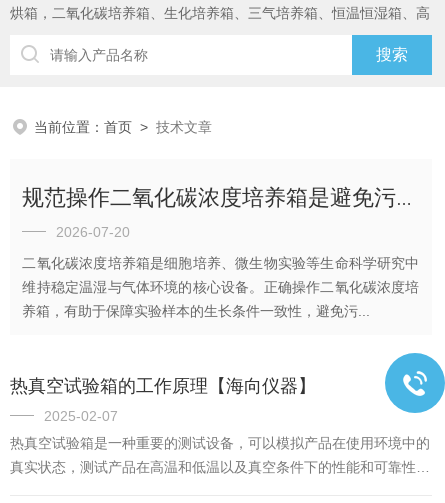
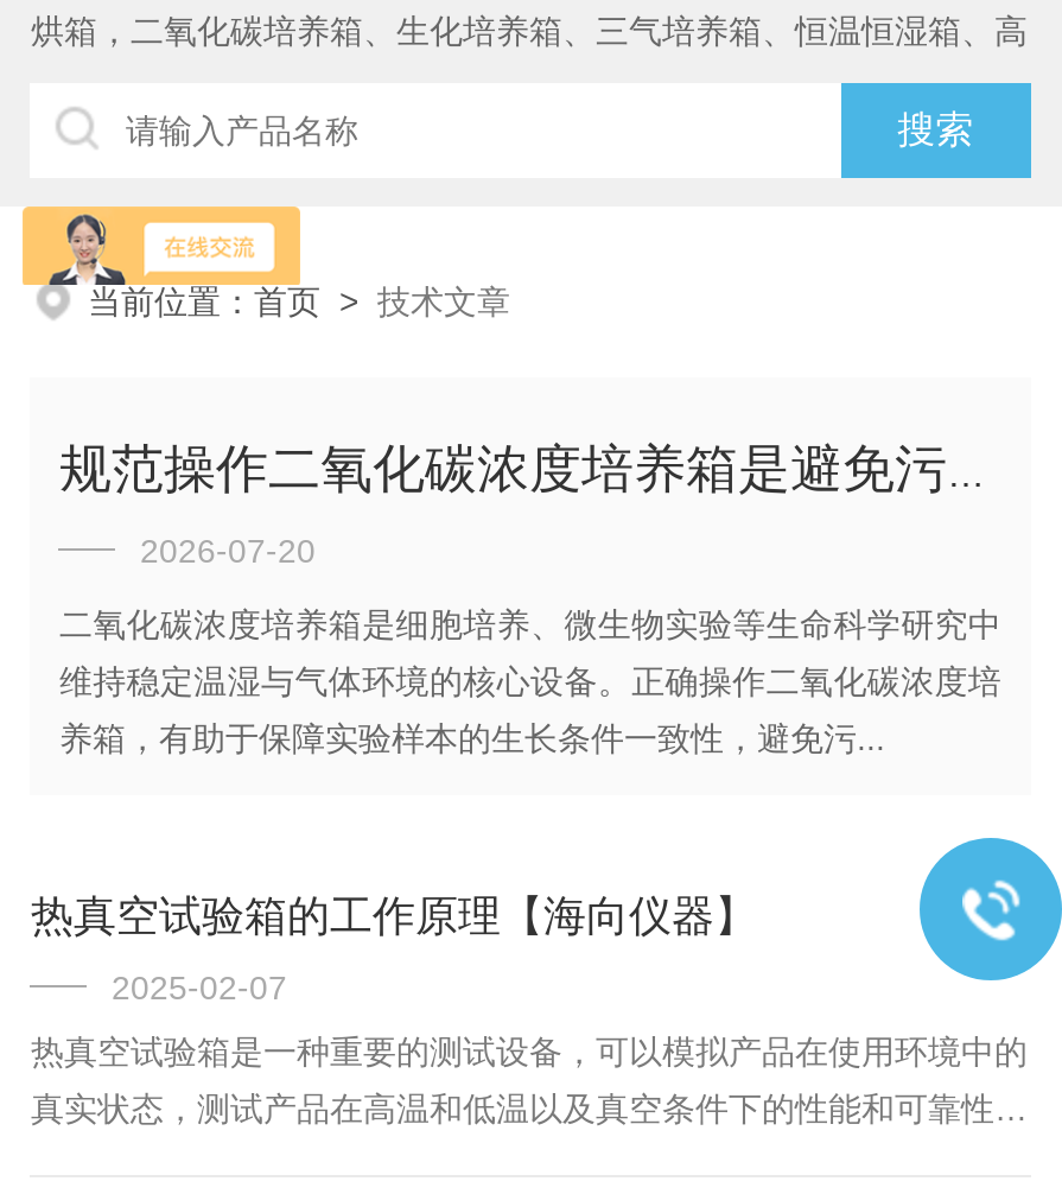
none -> [20,204,303,287] [image]

